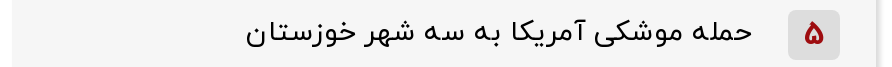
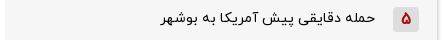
[246,14,752,52] حمله موشکی آمریکا به سه شهر خوزستان -> [160,9,375,28] حمله دقایقی پیش آمریکا به بوشهر

